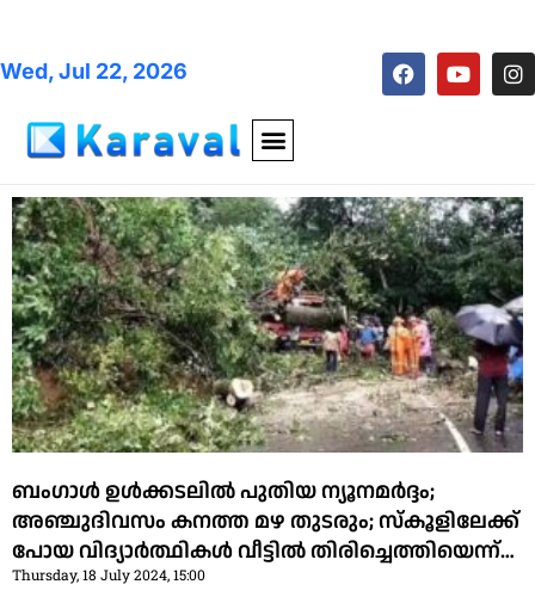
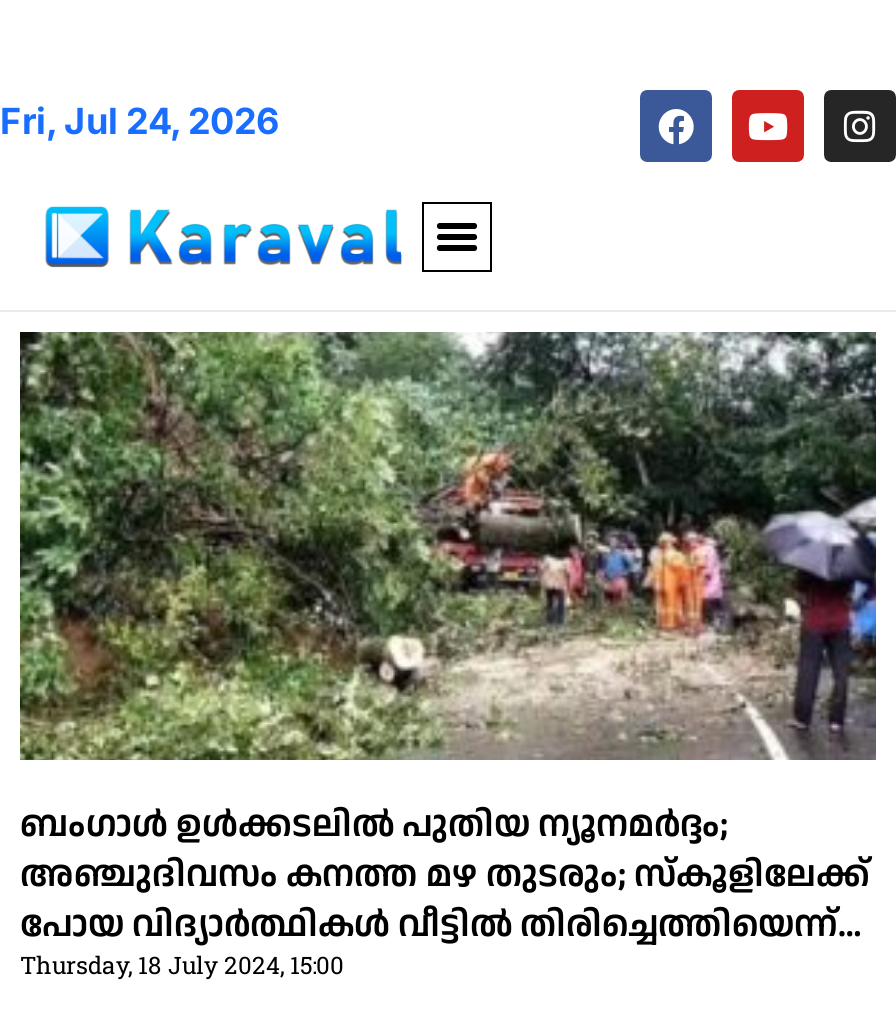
[0,59,187,84] Wed, Jul 22, 2026 -> [0,100,280,142] Fri, Jul 24, 2026

